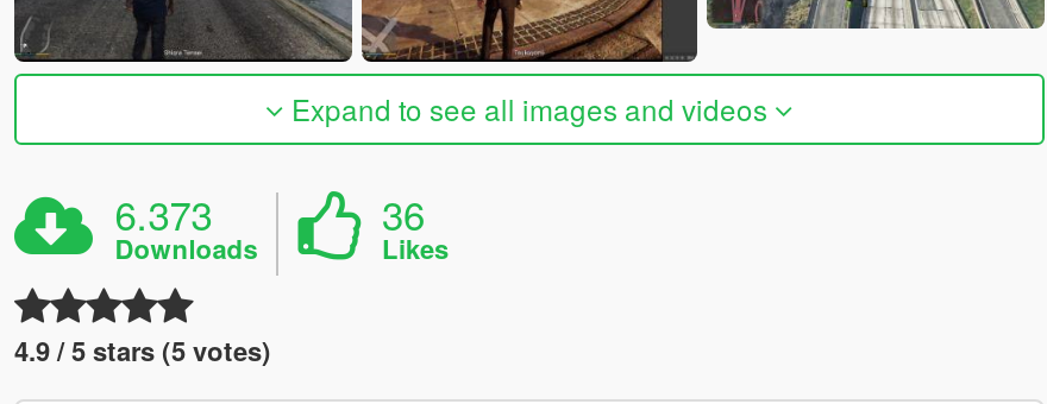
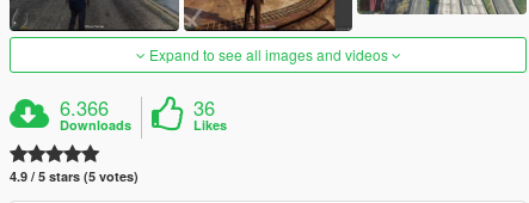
[115,186,212,243] 6.373 -> [60,93,109,122] 6.366

